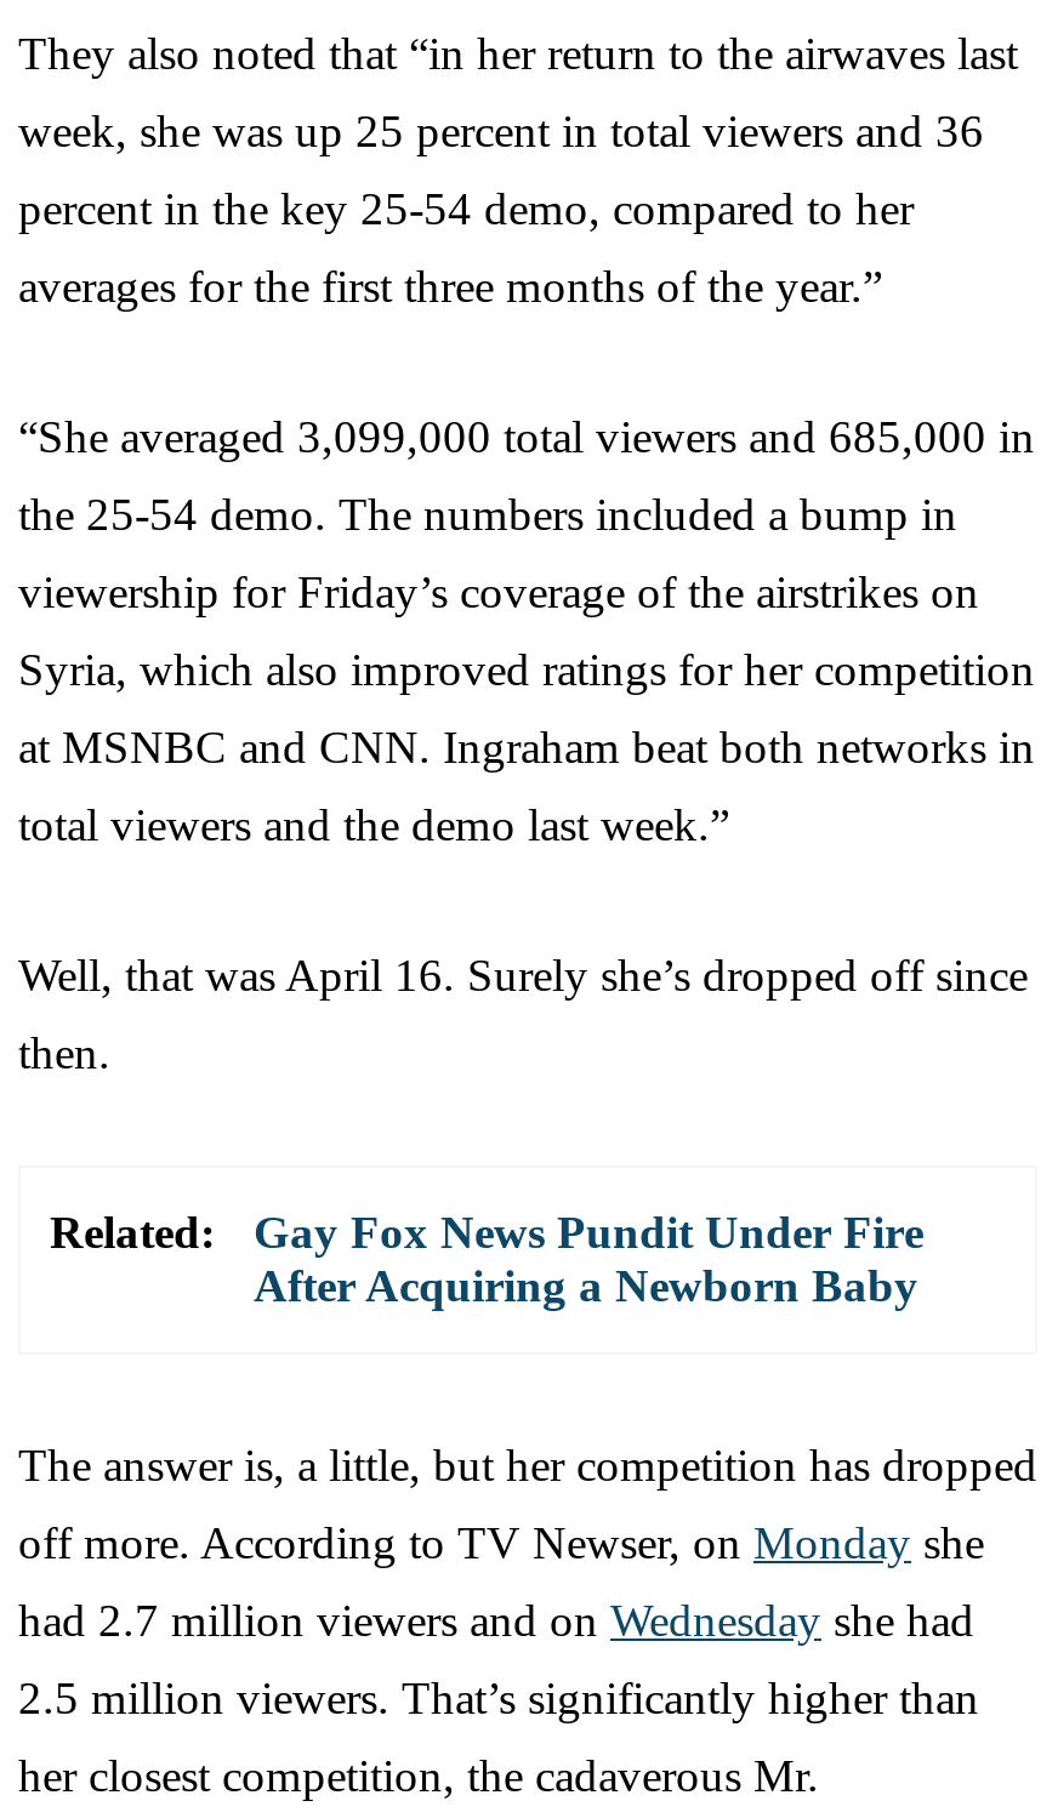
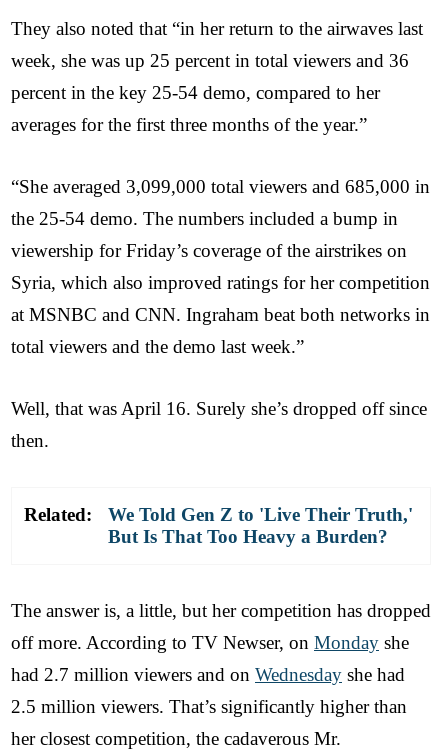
[254,1206,923,1310] Gay Fox News Pundit Under Fire | After Acquiring a Newborn Baby -> [108,504,413,547] We Told Gen Z to 'Live Their Truth,' | But Is That Too Heavy a Burden?

